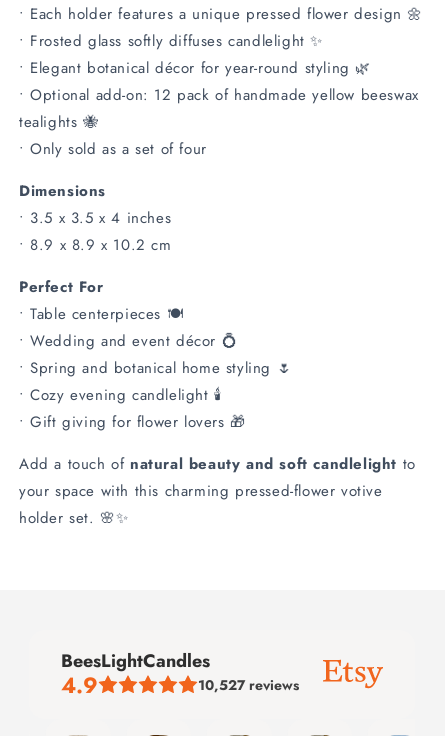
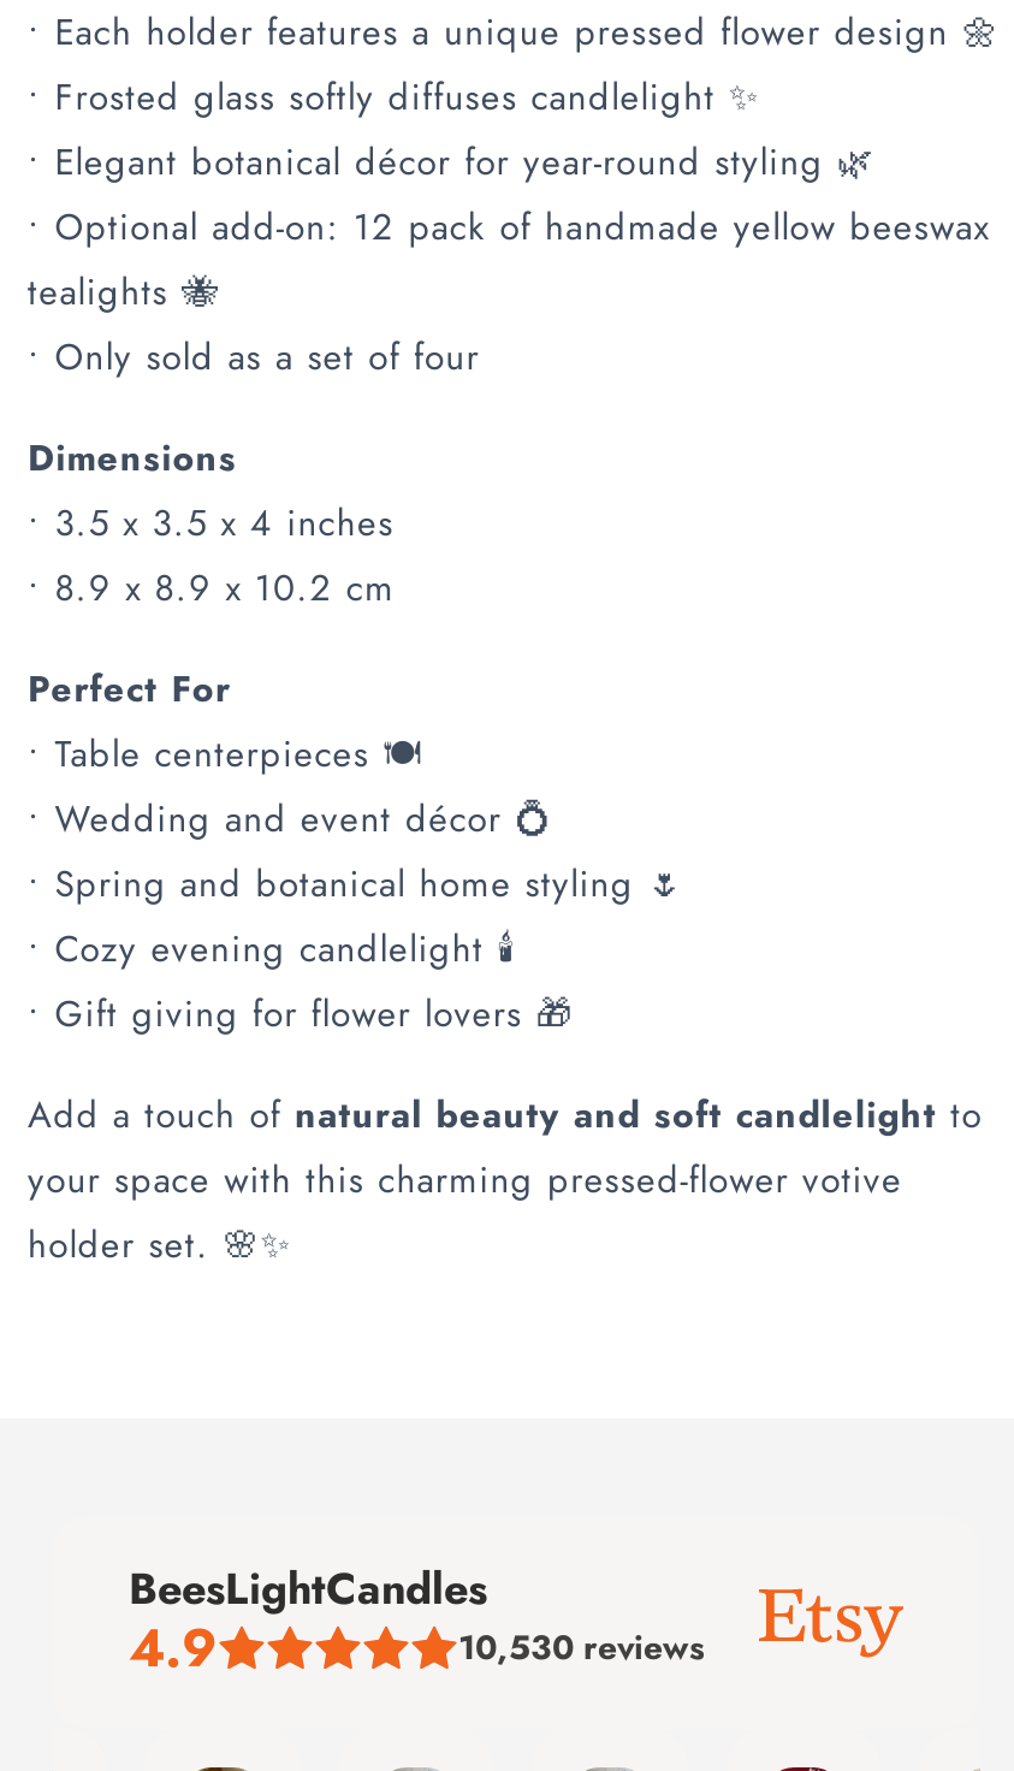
[198,674,299,694] 10,527 reviews -> [458,1623,704,1671] 10,530 reviews

